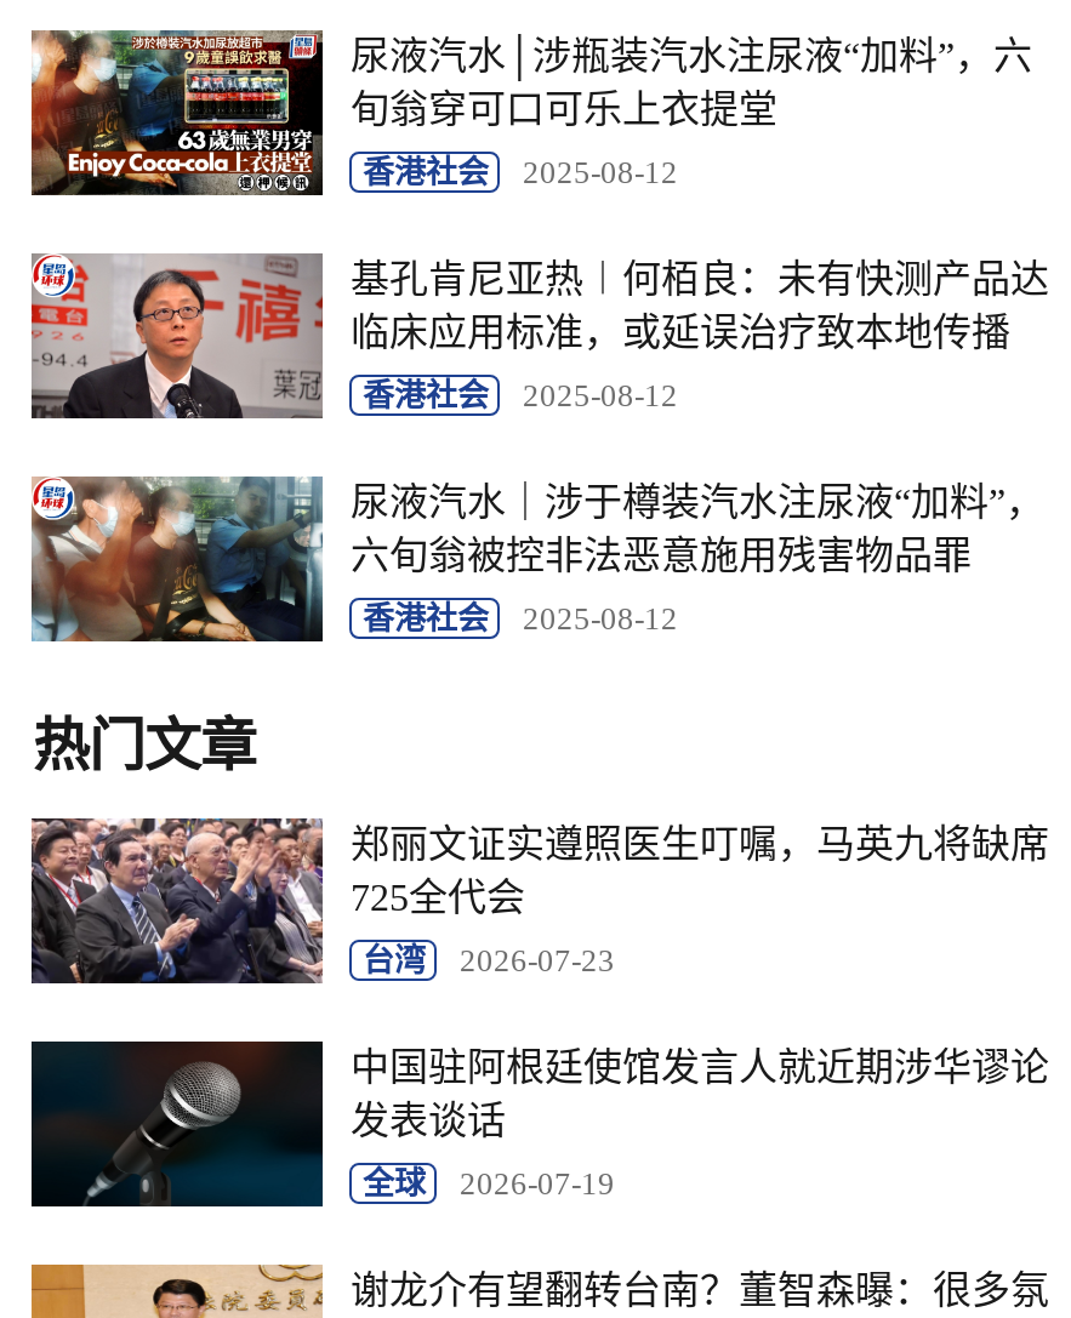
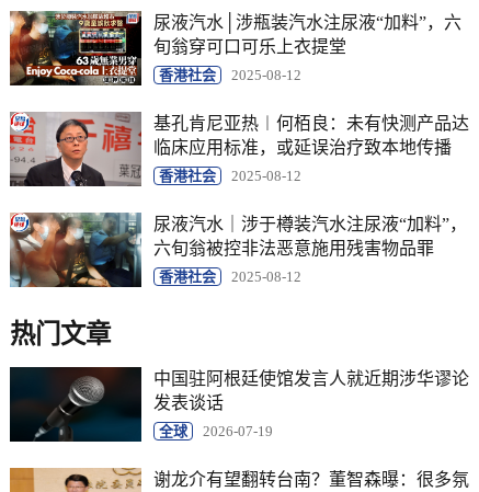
[29,816,1049,986] [image] | 郑丽文证实遵照医生叮嘱，马英九将缺席 | 725全代会 | 台湾 | 2026-07-23 -> none

